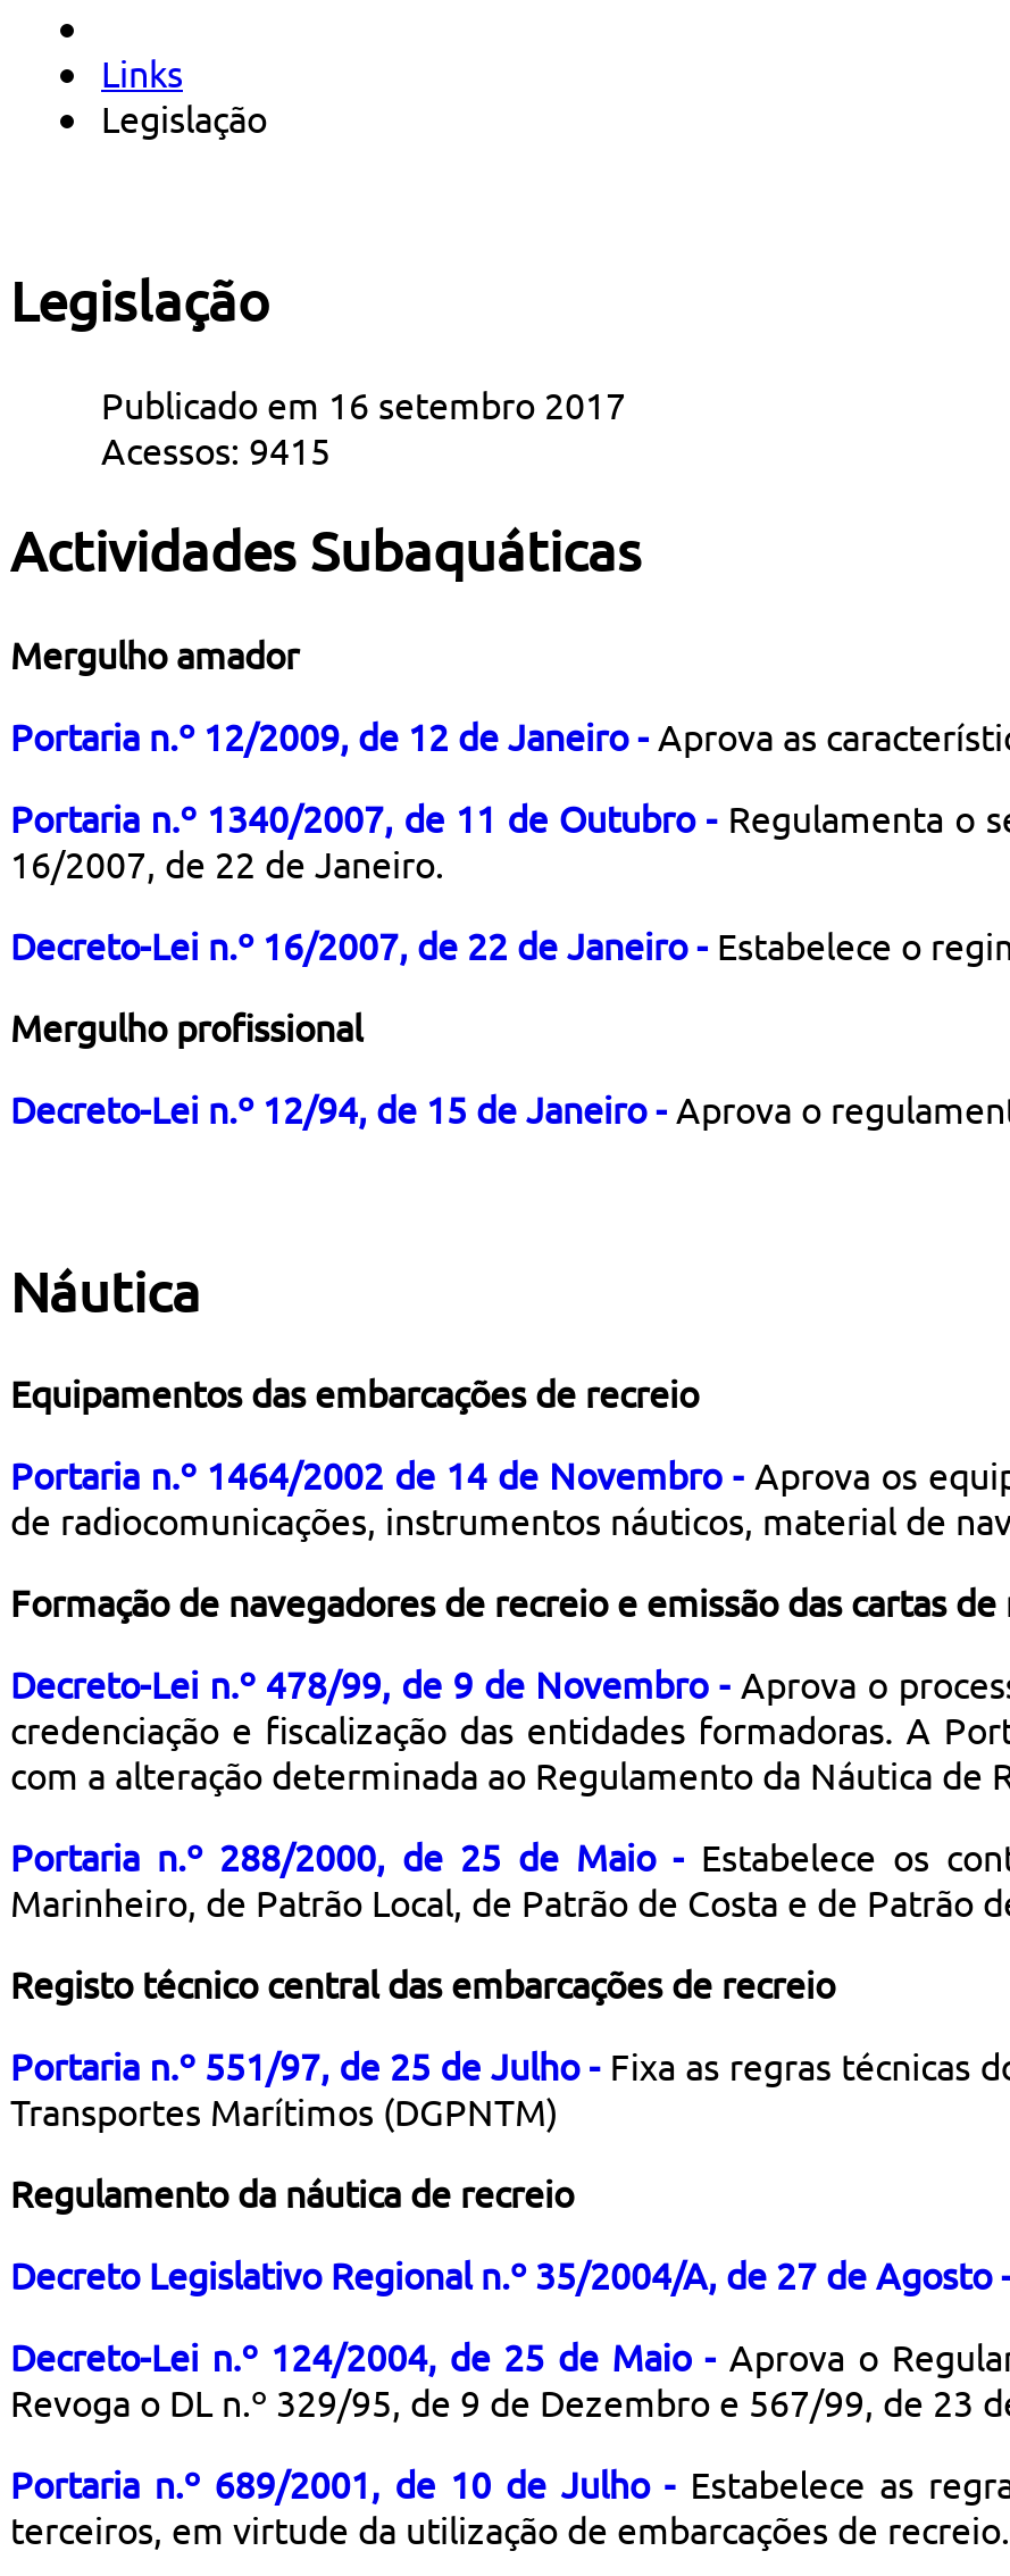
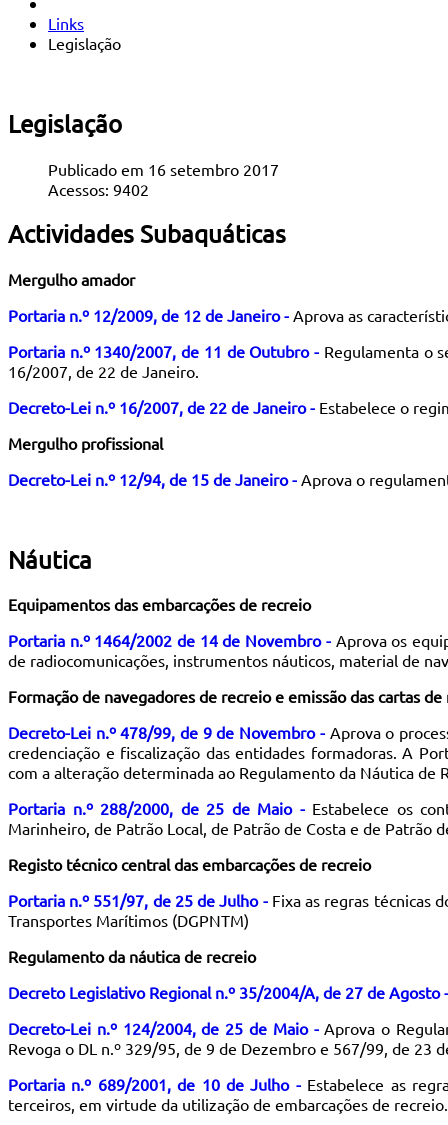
[101,426,331,471] Acessos: 9415 -> [48,179,149,199] Acessos: 9402

